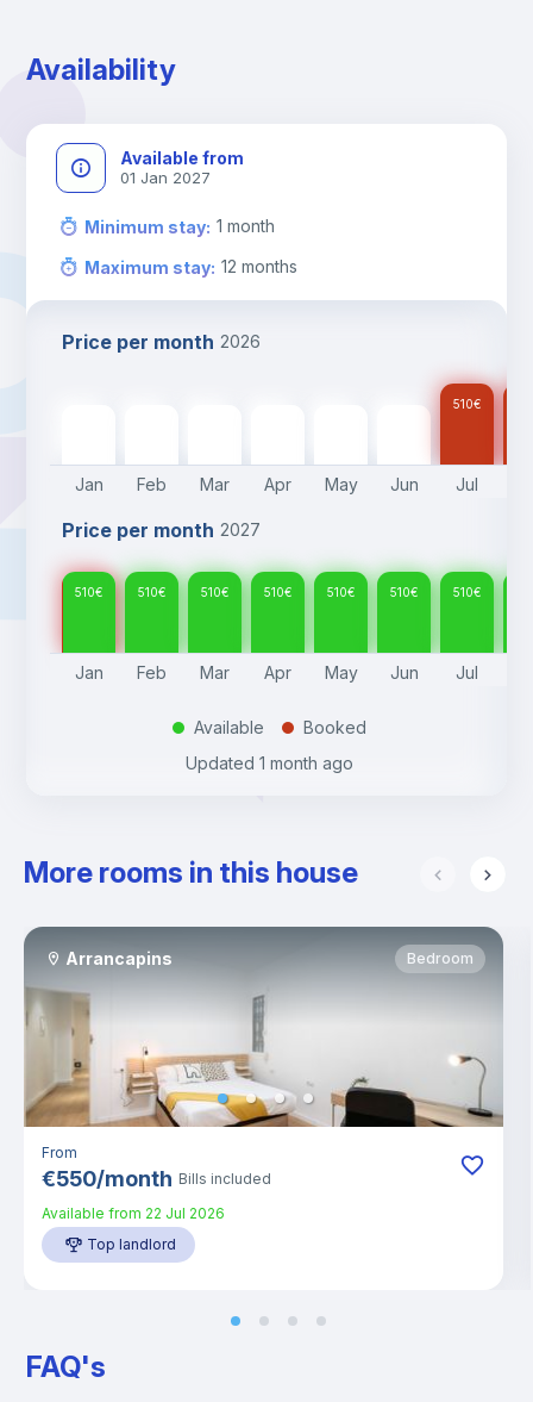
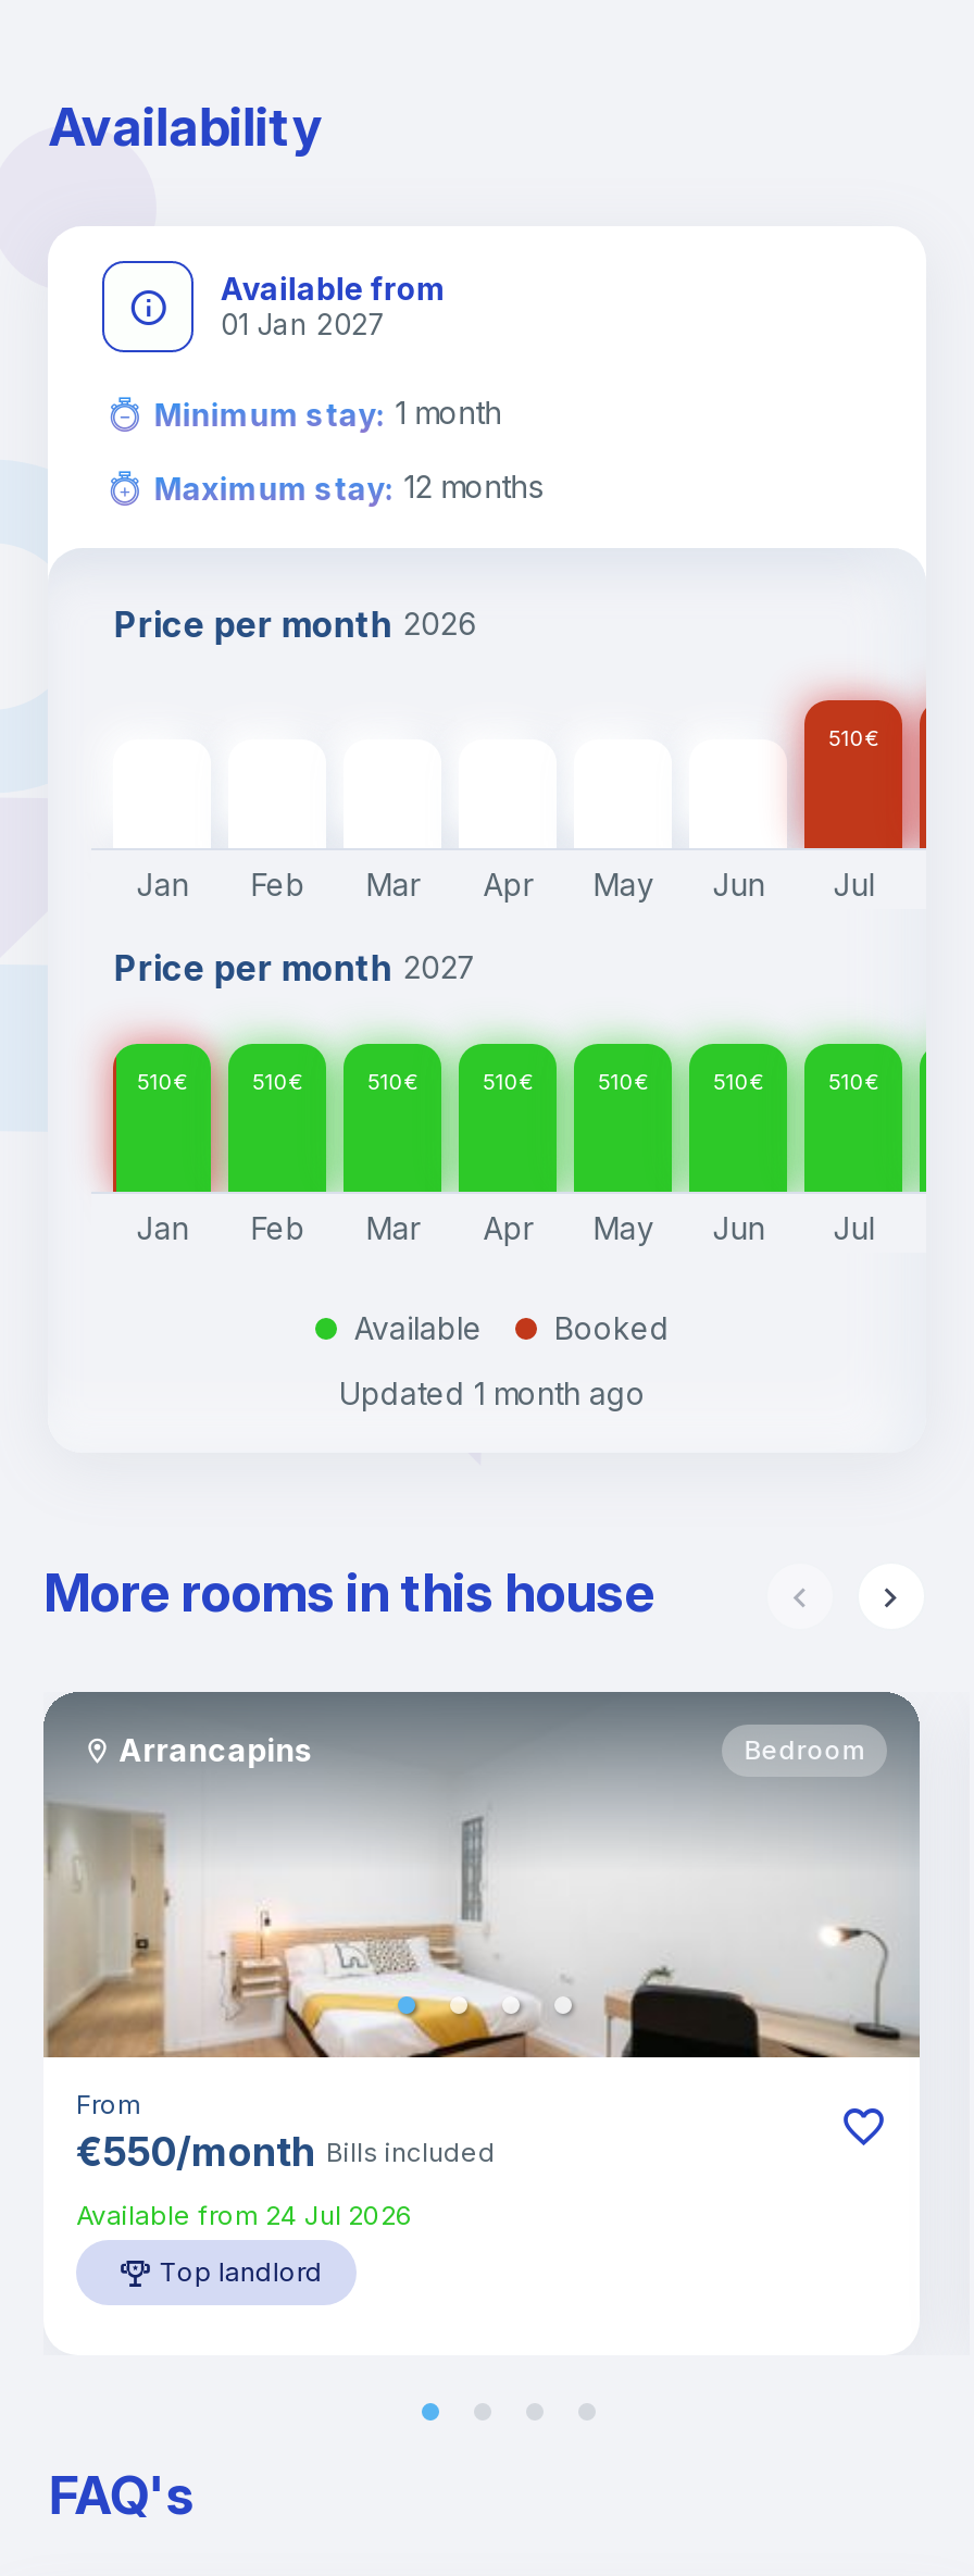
[42,1204,225,1222] Available from 22 Jul 2026 -> [76,2199,413,2231] Available from 24 Jul 2026

